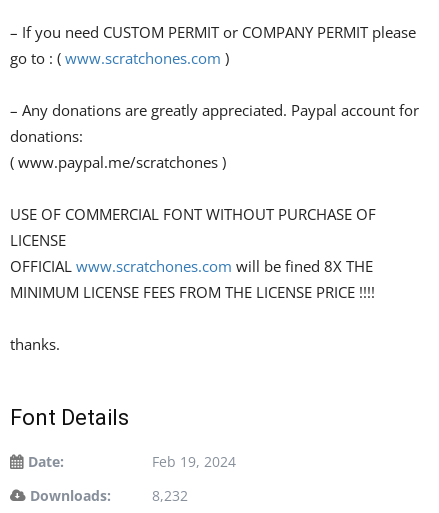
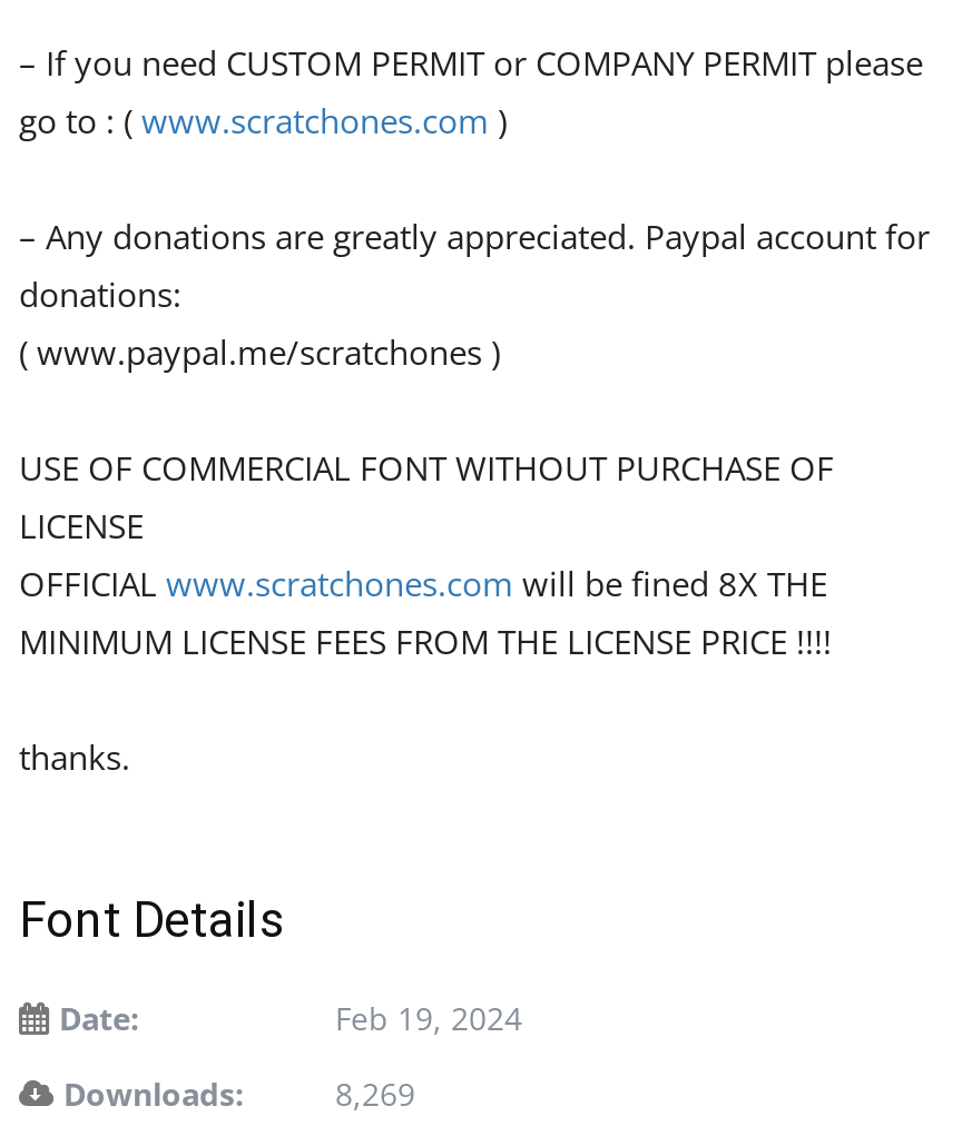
[152,486,188,505] 8,232 -> [335,1072,415,1114] 8,269

